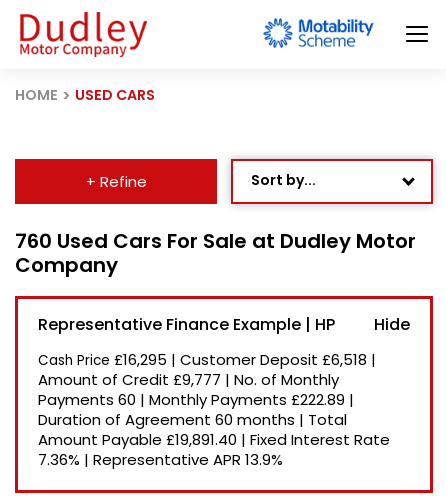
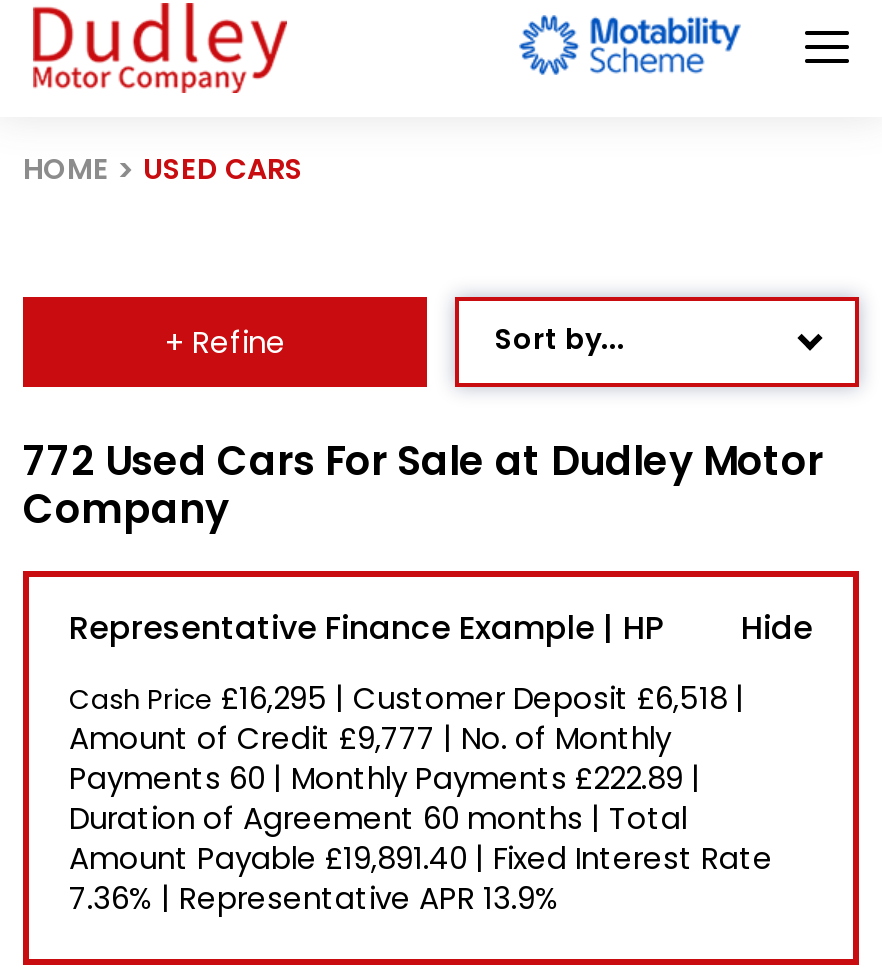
[15,227,416,255] 760 Used Cars For Sale at Dudley Motor -> [23,433,823,489] 772 Used Cars For Sale at Dudley Motor

